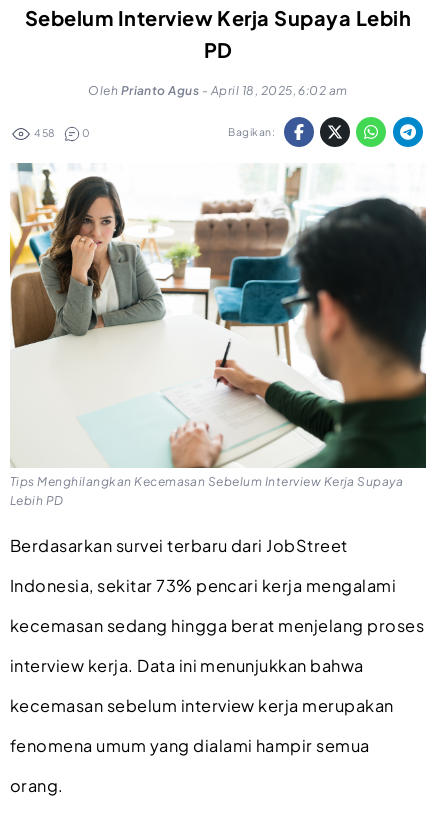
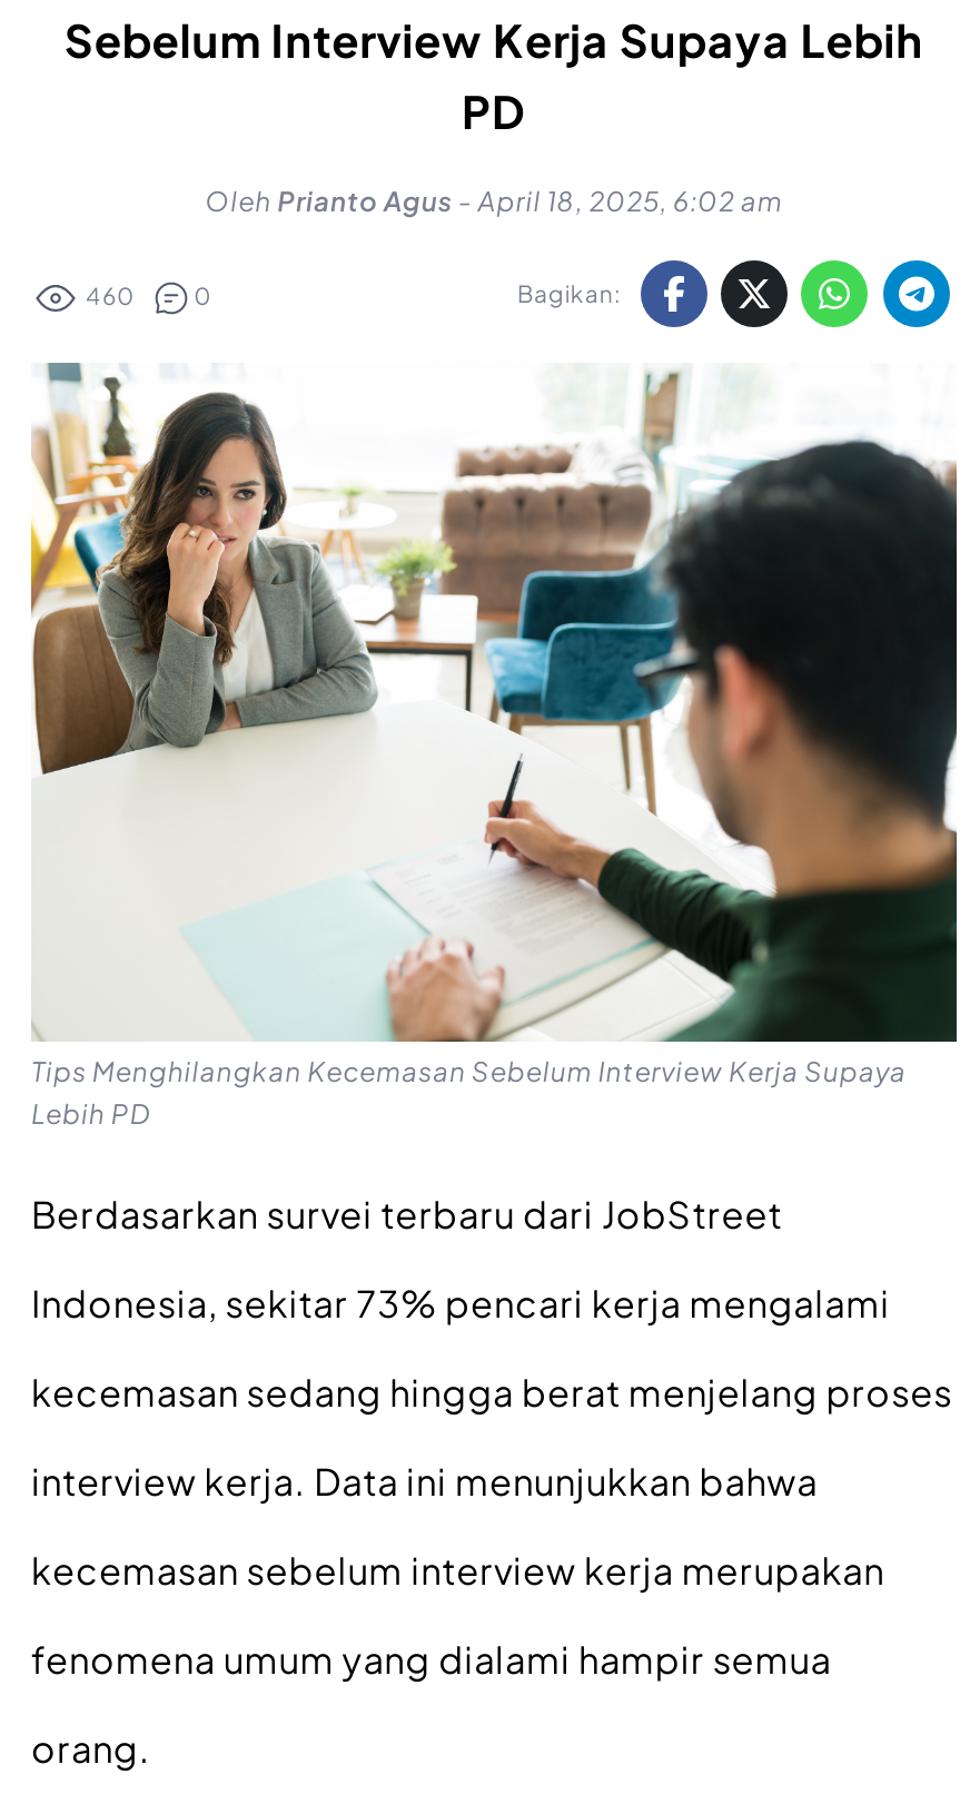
[32,126,91,139] 458 0 -> [80,280,213,309] 460 0

